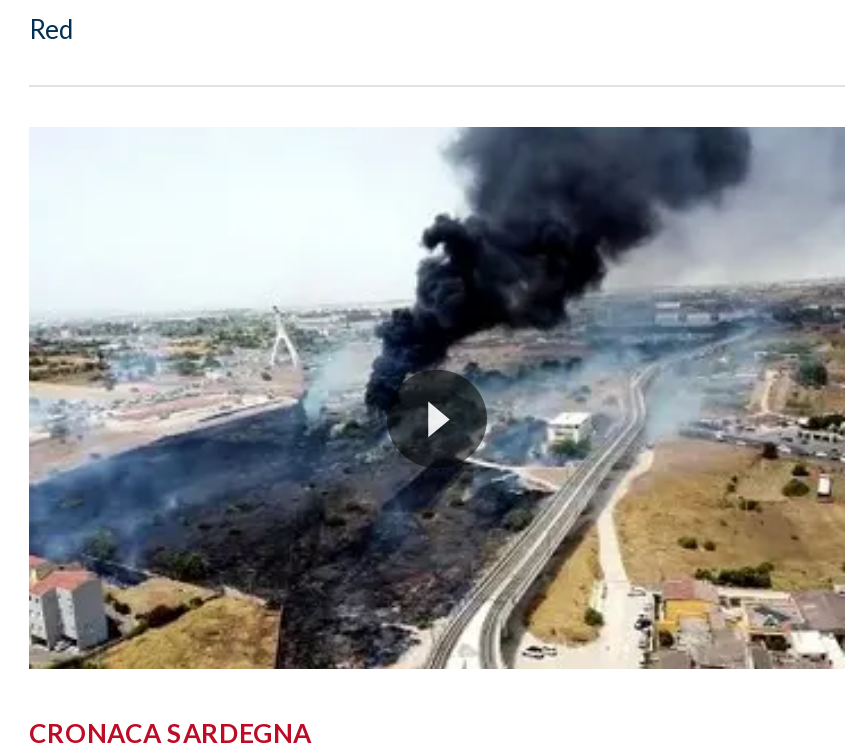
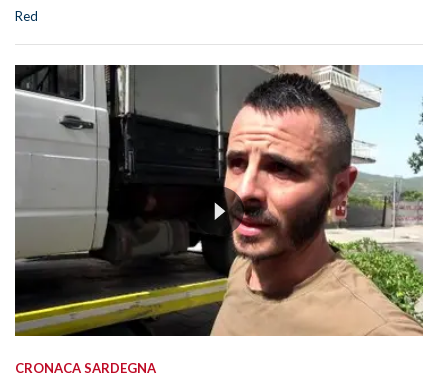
[27,125,847,671] [image] -> [14,64,424,337] [image]

